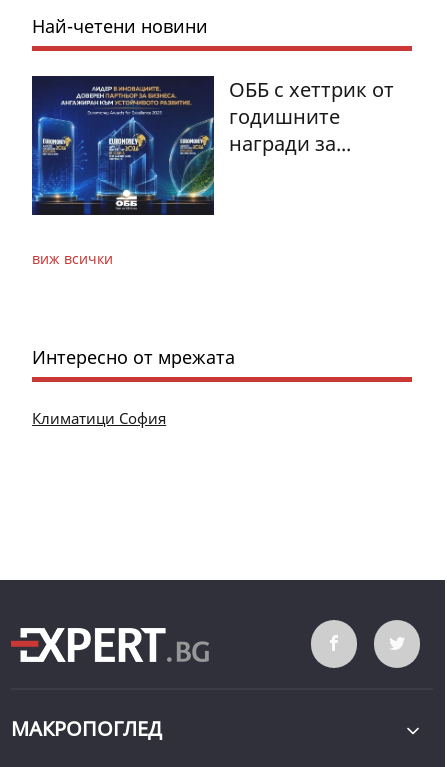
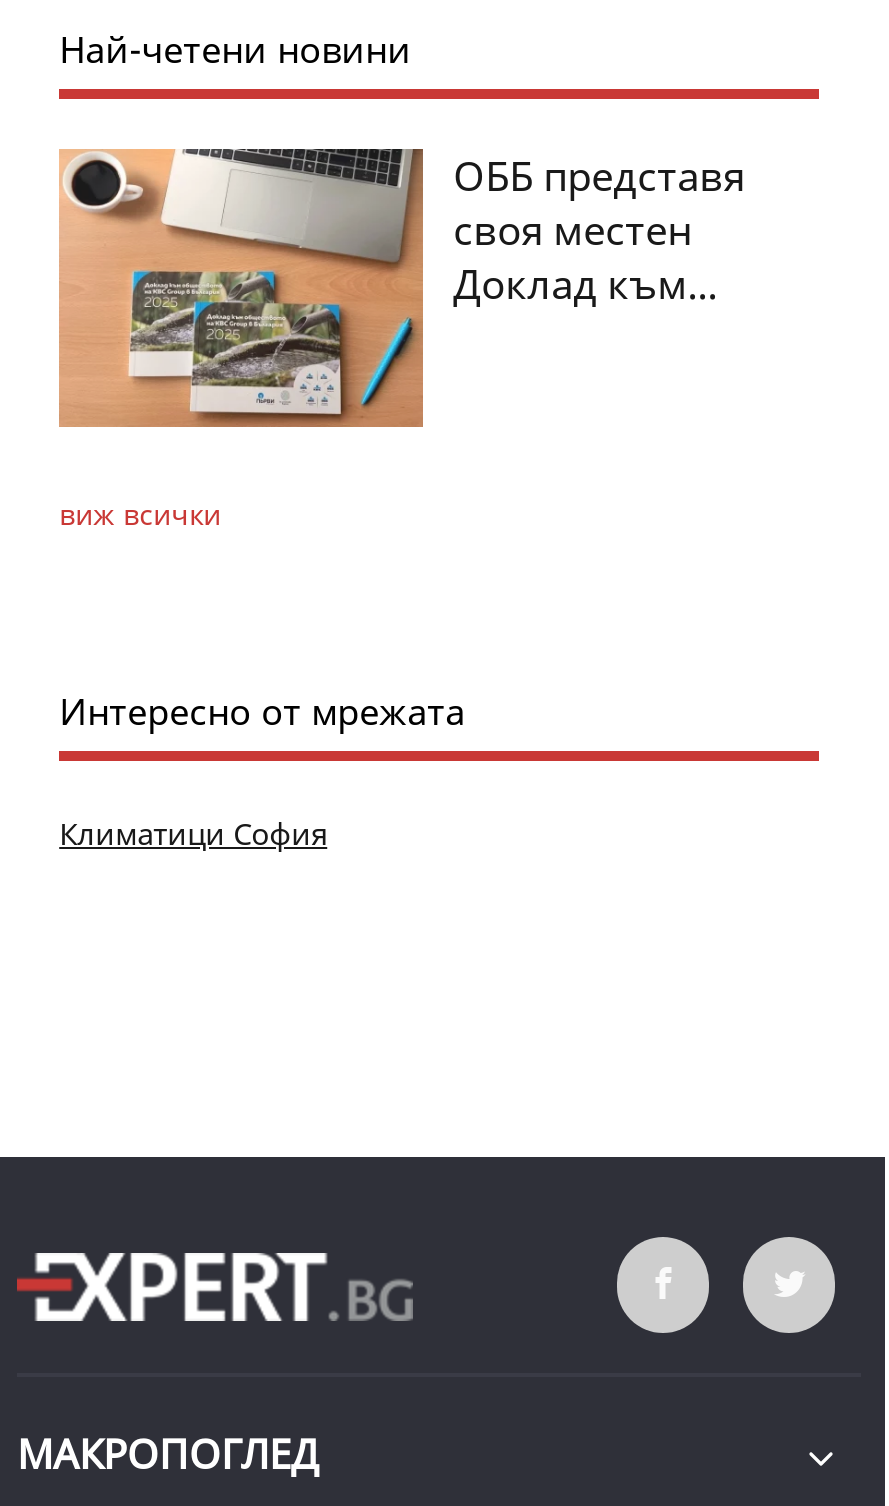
[31,75,394,216] [image] | ОББ с хеттрик от | годишните | награди за... -> [57,147,745,429] [image] | ОББ представя | своя местен | Доклад към...

